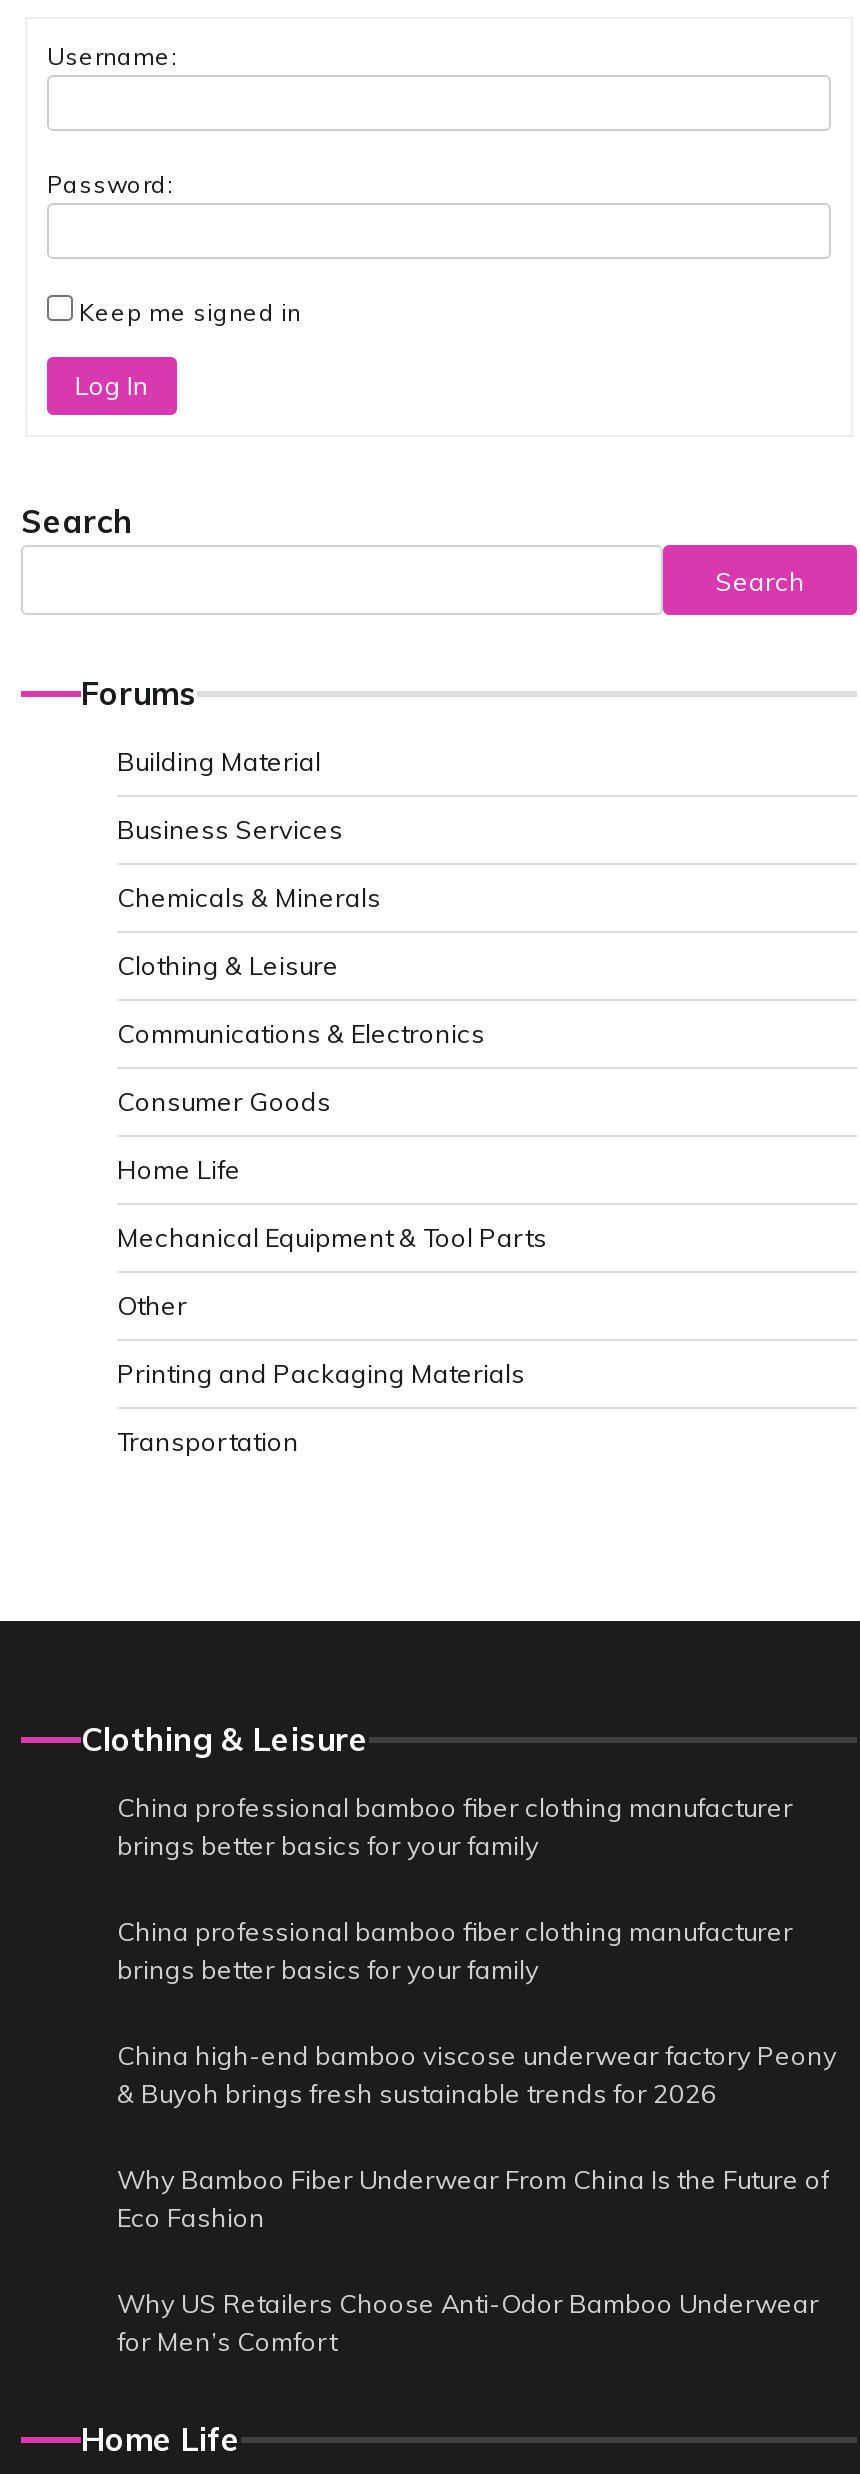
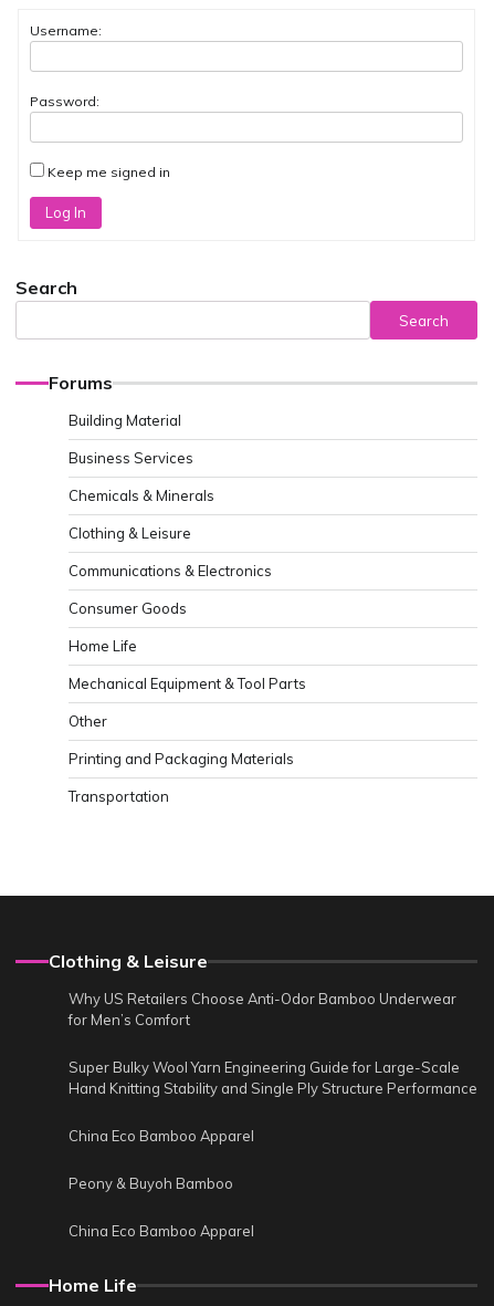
[117,1791,837,2233] China professional bamboo fiber clothing manufacturer | brings better basics for your family | China professional bamboo fiber clothing manufacturer | brings better basics for your family | China high-end bamboo viscose underwear factory Peony | & Buyoh brings fresh sustainable trends for 2026 | Why Bamboo Fiber Underwear From China Is the Future of | Eco Fashion -> none
moved [117,2287,819,2357] -> [69,990,456,1029]: Why US Retailers Choose Anti-Odor Bamboo Underwear | for Men’s Comfort
none -> [69,1059,477,1240] Super Bulky Wool Yarn Engineering Guide for Large-Scale | Hand Knitting Stability and Single Ply Structure Performance | China Eco Bamboo Apparel | Peony & Buyoh Bamboo | China Eco Bamboo Apparel

